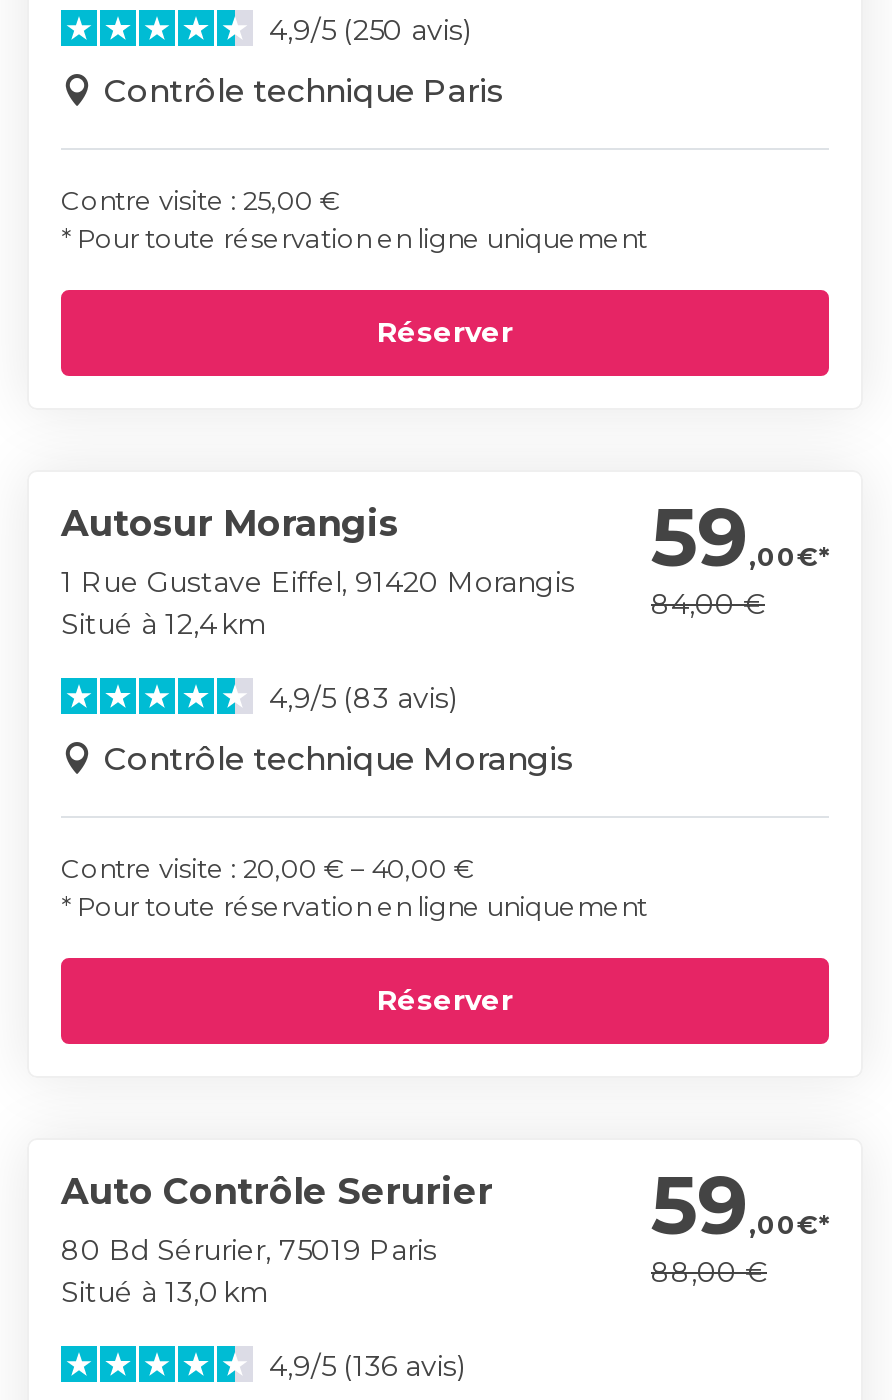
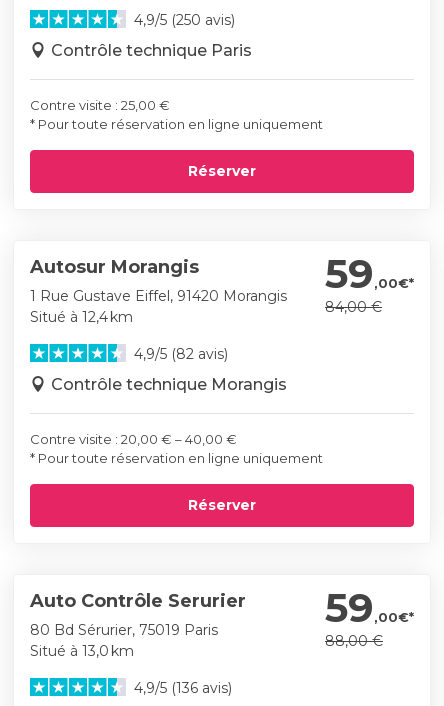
[269,680,457,716] 4,9/5 (83 avis) -> [134,345,228,363] 4,9/5 (82 avis)

